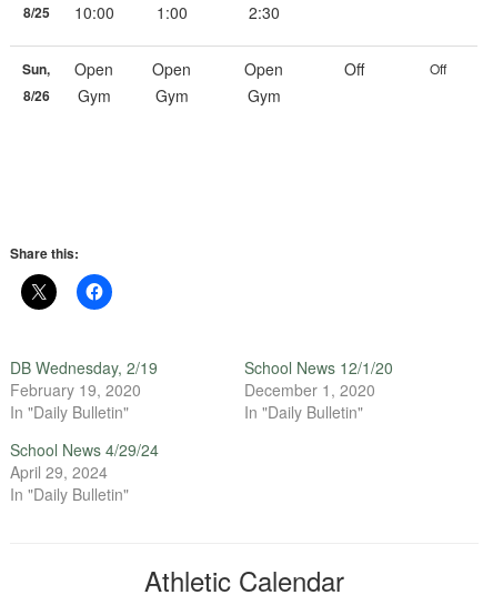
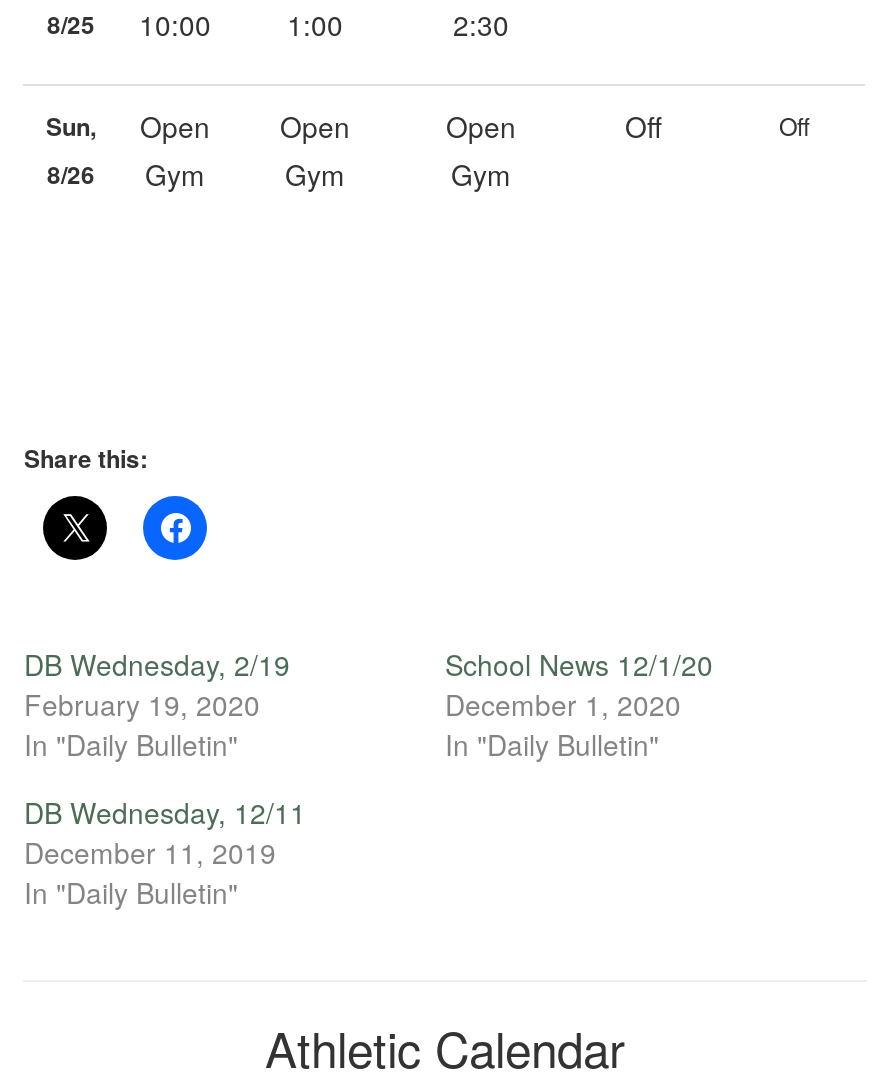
[10,439,159,483] School News 4/29/24 | April 29, 2024 -> [24,791,306,871] DB Wednesday, 12/11 | December 11, 2019

